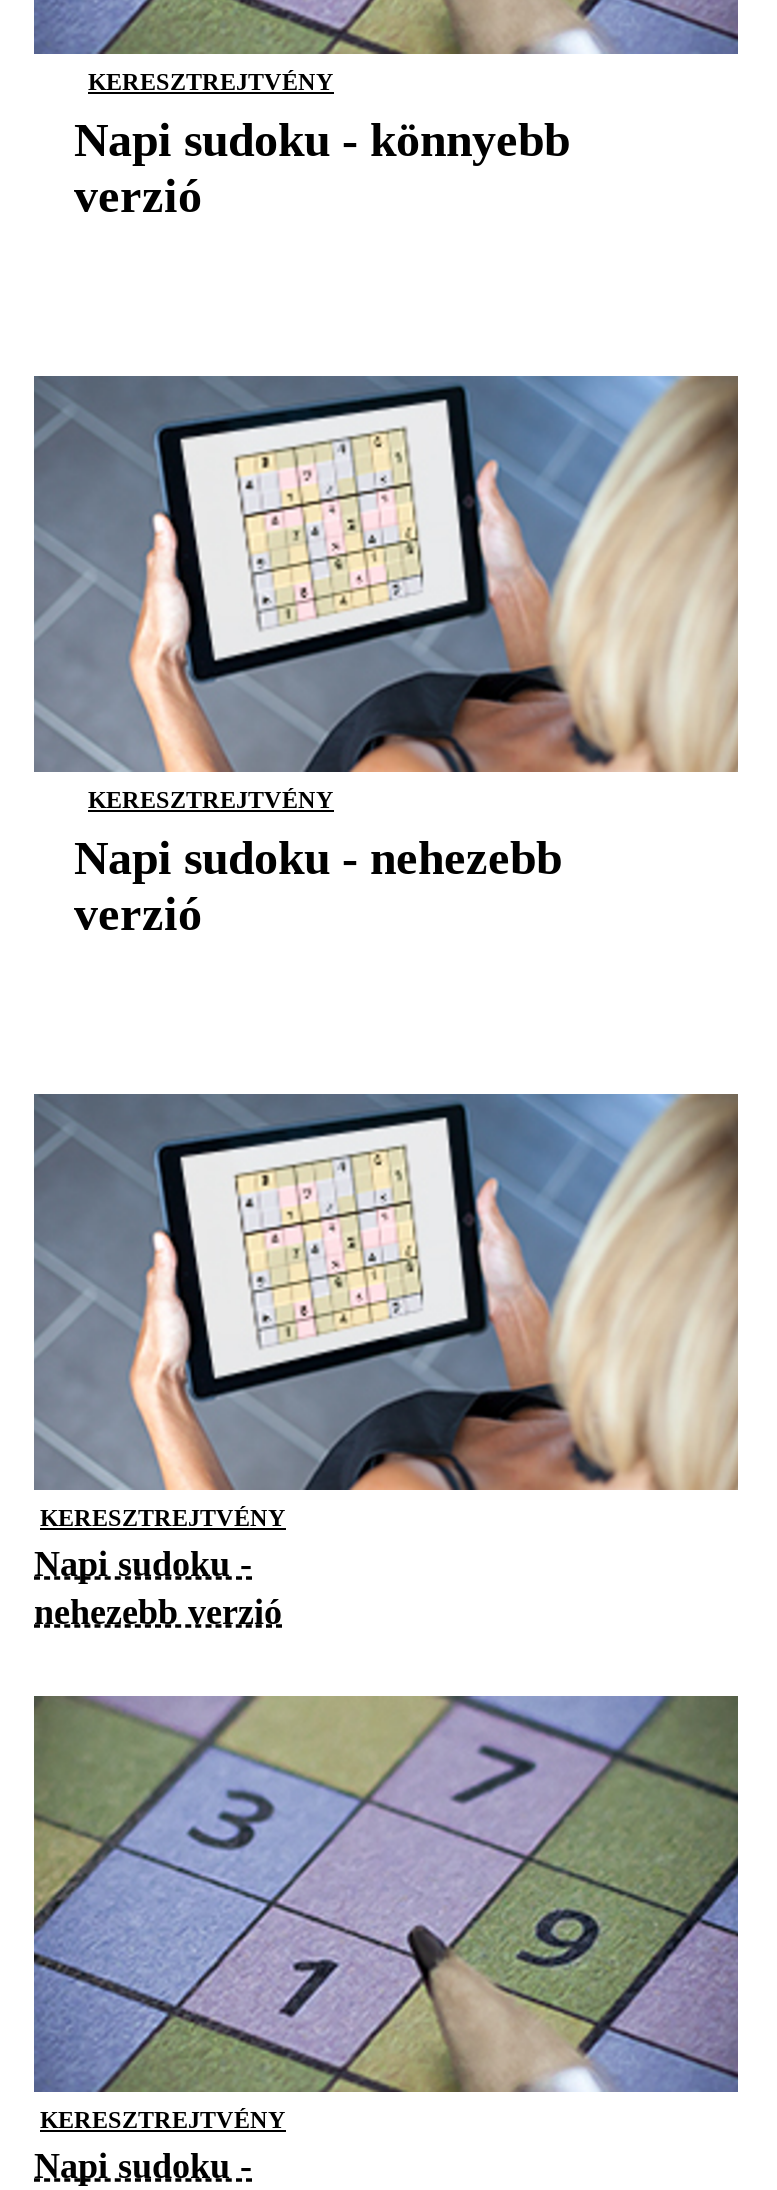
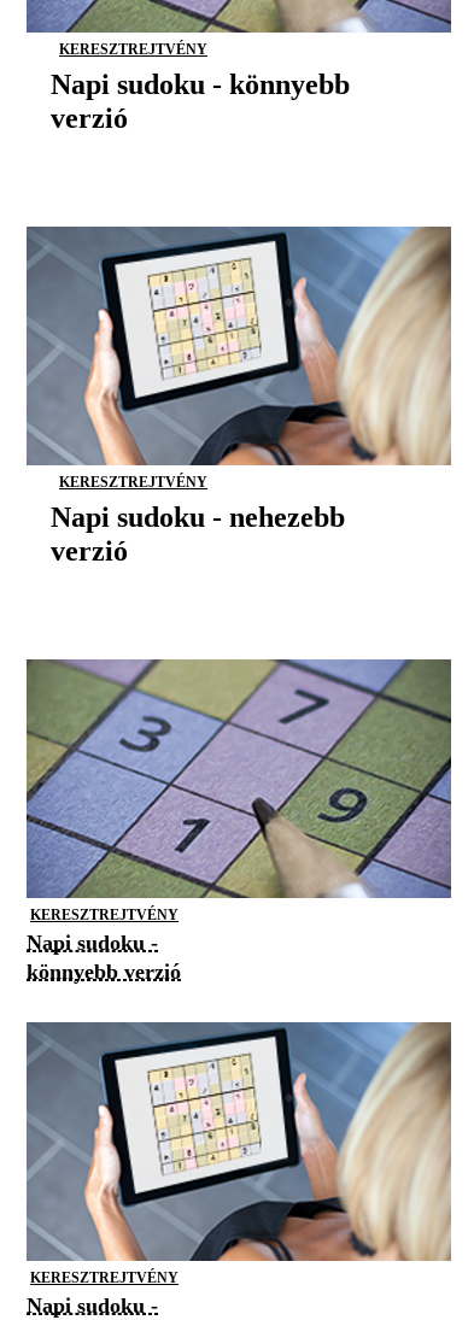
moved [34,1094,738,1492] -> [27,1022,451,1262]: [image]
[34,1591,282,1631] nehezebb verzió -> [27,959,181,983] könnyebb verzió
moved [34,1694,740,2094] -> [27,658,452,899]: [image]

